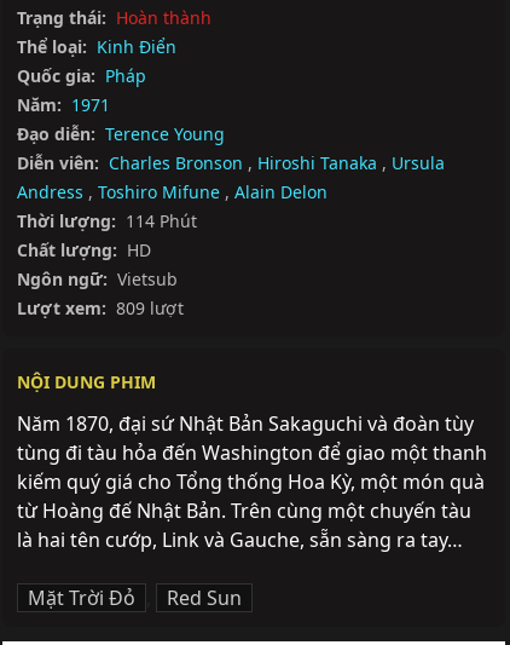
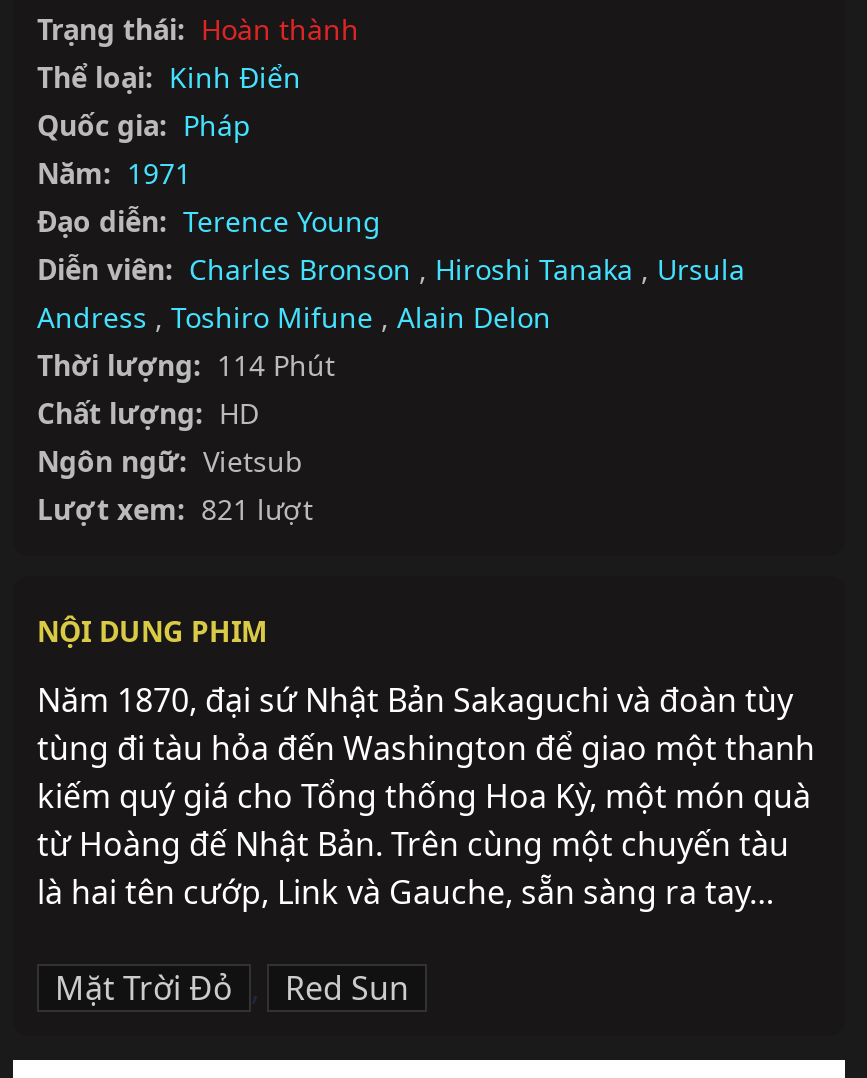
[17,296,184,319] Lượt xem: 809 lượt -> [37,490,313,528] Lượt xem: 821 lượt

